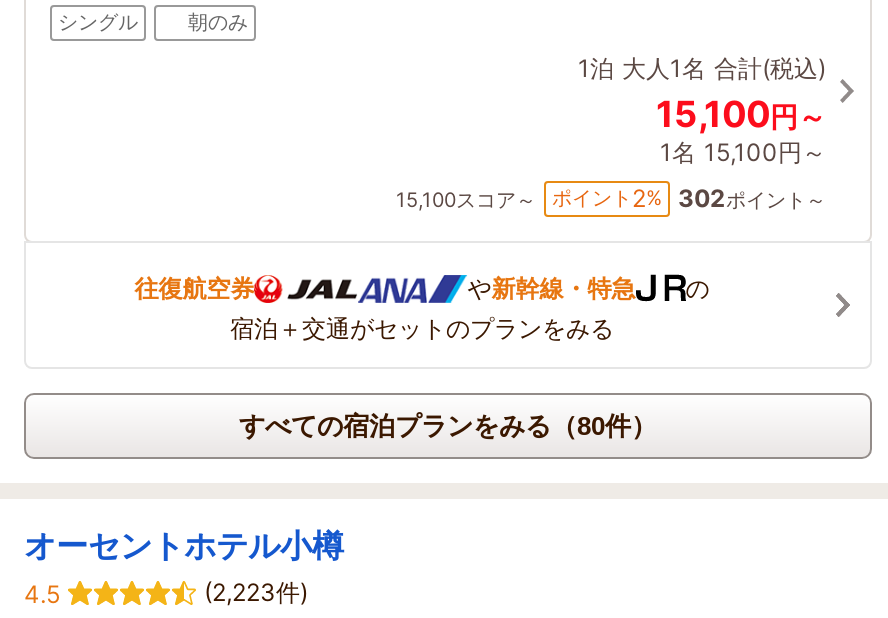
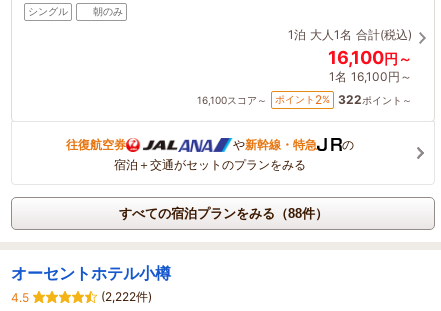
[656,92,826,134] 15,100円～ -> [328,47,412,68] 16,100円～
[660,136,826,166] 1名 15,100円～ -> [329,69,412,84] 1名 16,100円～
[396,186,536,210] 15,100スコア～ -> [197,94,267,106] 16,100スコア～
[552,182,826,213] ポイント2% 302ポイント～ -> [275,92,412,107] ポイント2% 322ポイント～
[239,410,657,440] すべての宿泊プランをみる（80件） -> [118,206,327,221] すべての宿泊プランをみる（88件）
[204,576,308,606] (2,223件) -> [101,289,152,304] (2,222件)

